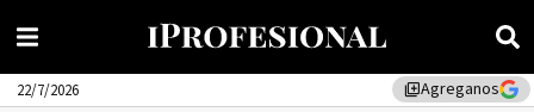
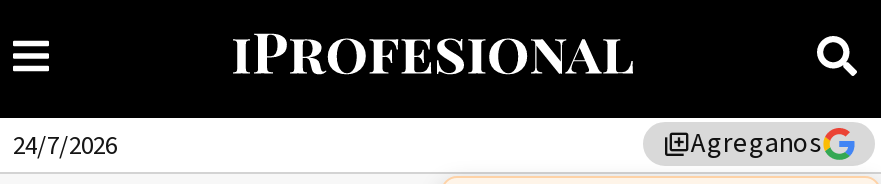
[17,81,79,101] 22/7/2026 -> [13,130,117,164] 24/7/2026

